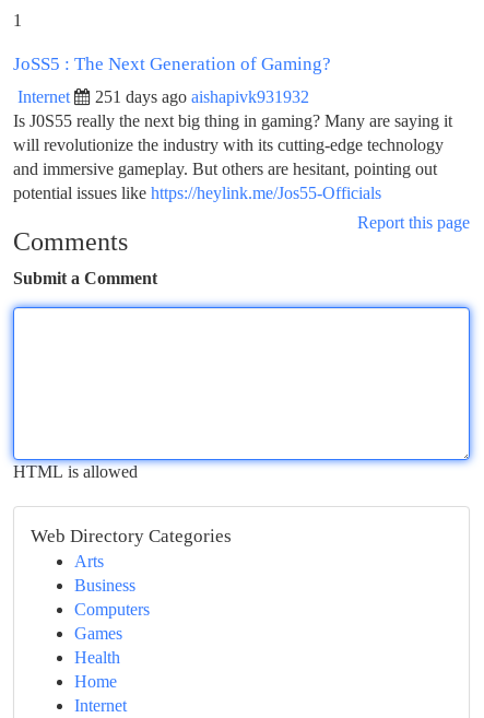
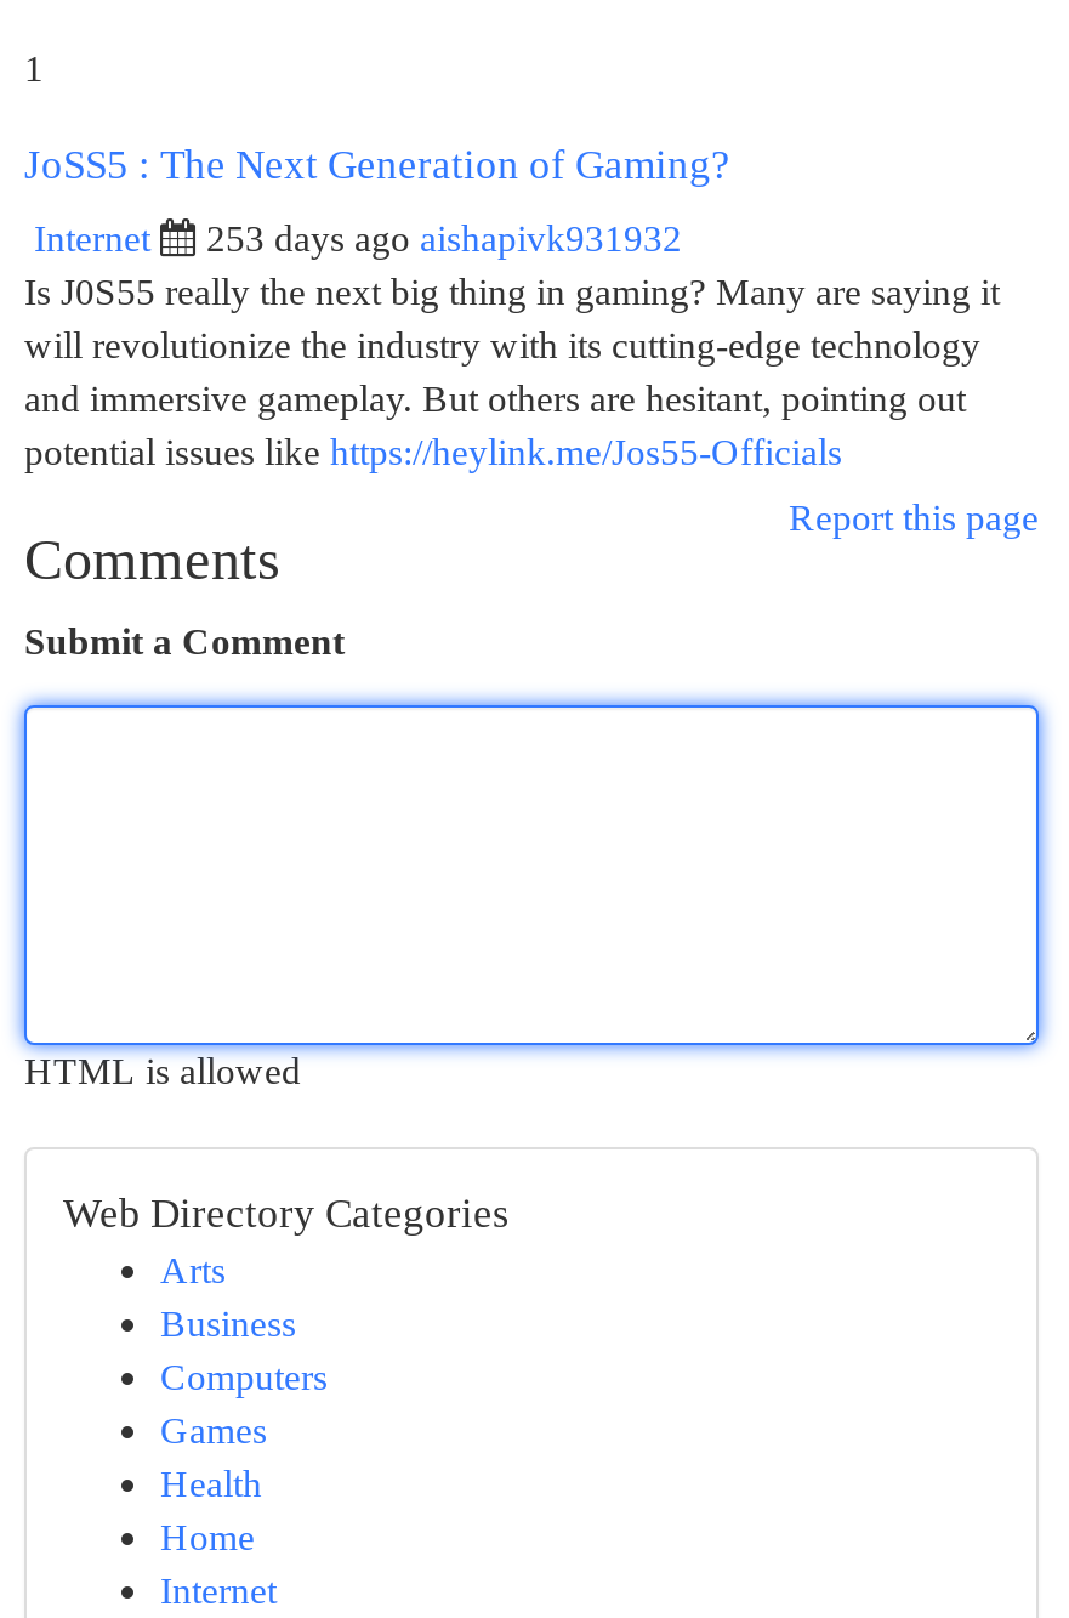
[95,87,309,106] 251 days ago aishapivk931932 -> [206,217,682,259] 253 days ago aishapivk931932

